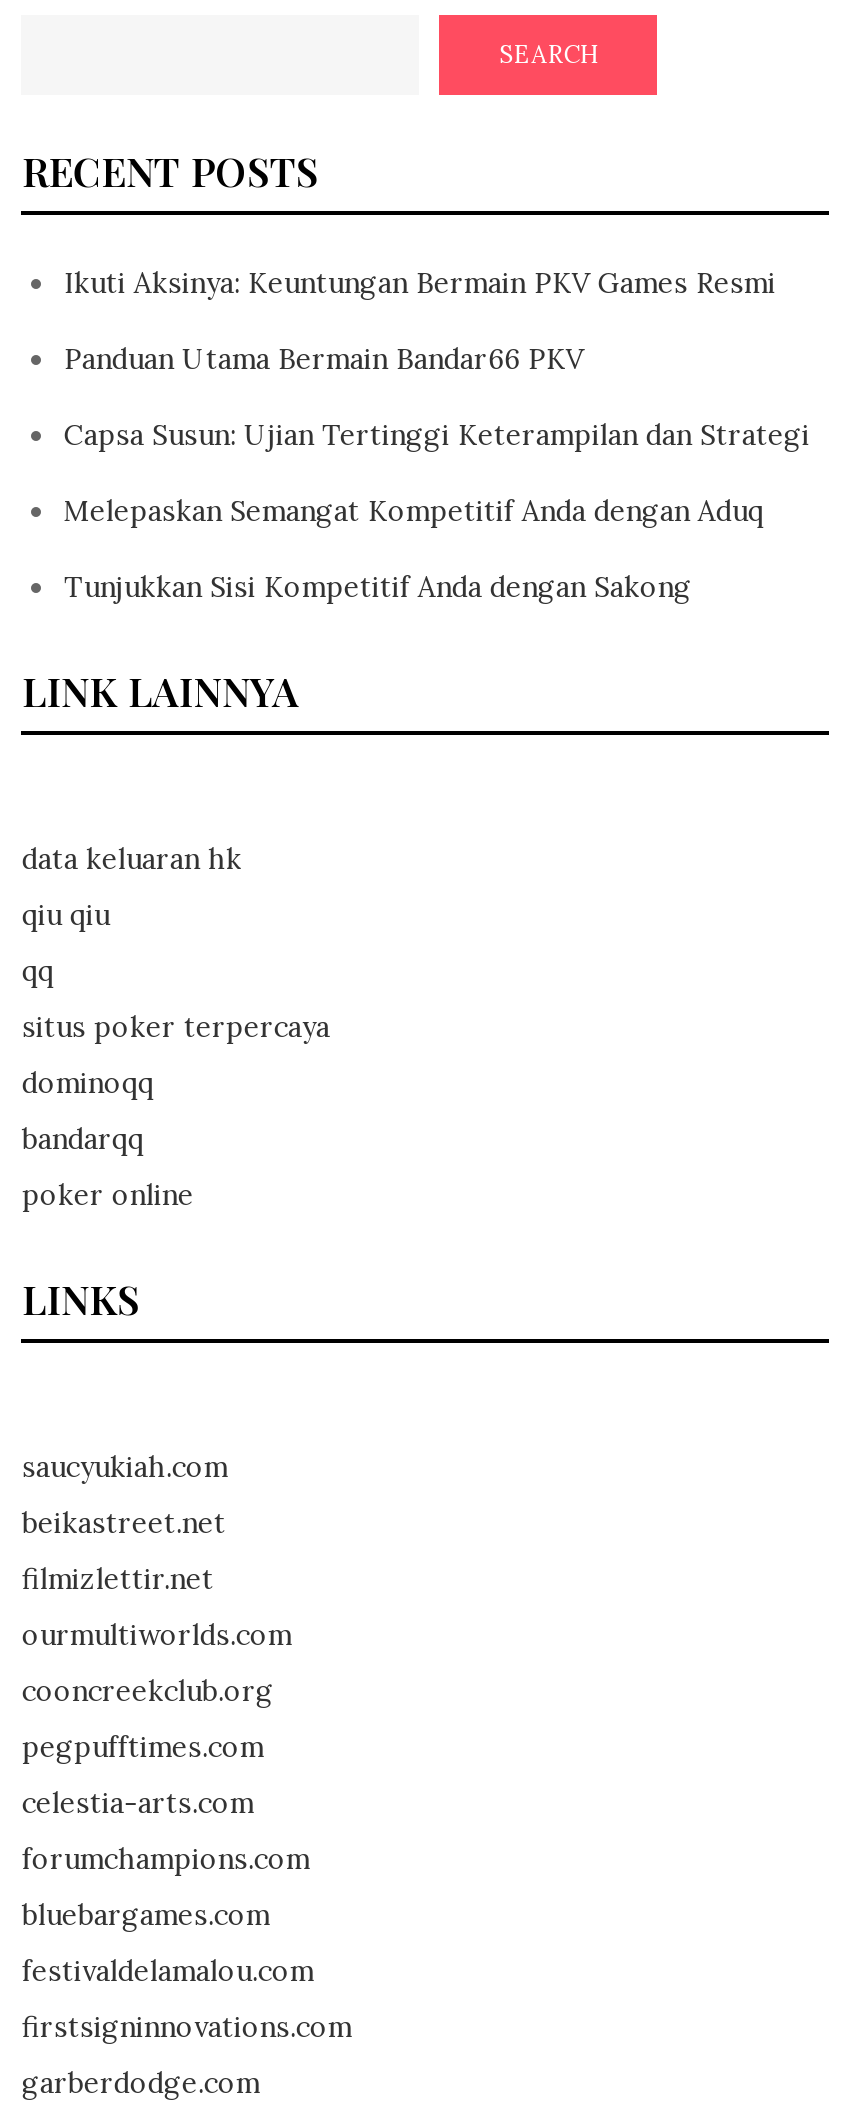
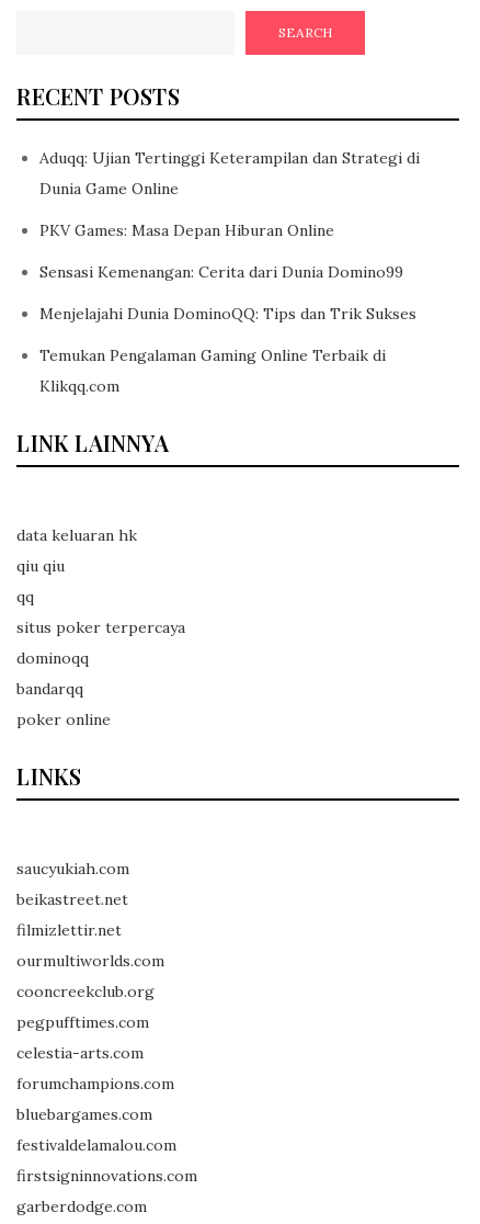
[64,265,810,605] Ikuti Aksinya: Keuntungan Bermain PKV Games Resmi | Panduan Utama Bermain Bandar66 PKV | Capsa Susun: Ujian Tertinggi Keterampilan dan Strategi | Melepaskan Semangat Kompetitif Anda dengan Aduq | Tunjukkan Sisi Kompetitif Anda dengan Sakong -> [40,148,420,396] Aduqq: Ujian Tertinggi Keterampilan dan Strategi di | Dunia Game Online | PKV Games: Masa Depan Hiburan Online | Sensasi Kemenangan: Cerita dari Dunia Domino99 | Menjelajahi Dunia DominoQQ: Tips dan Trik Sukses | Temukan Pengalaman Gaming Online Terbaik di | Klikqq.com

